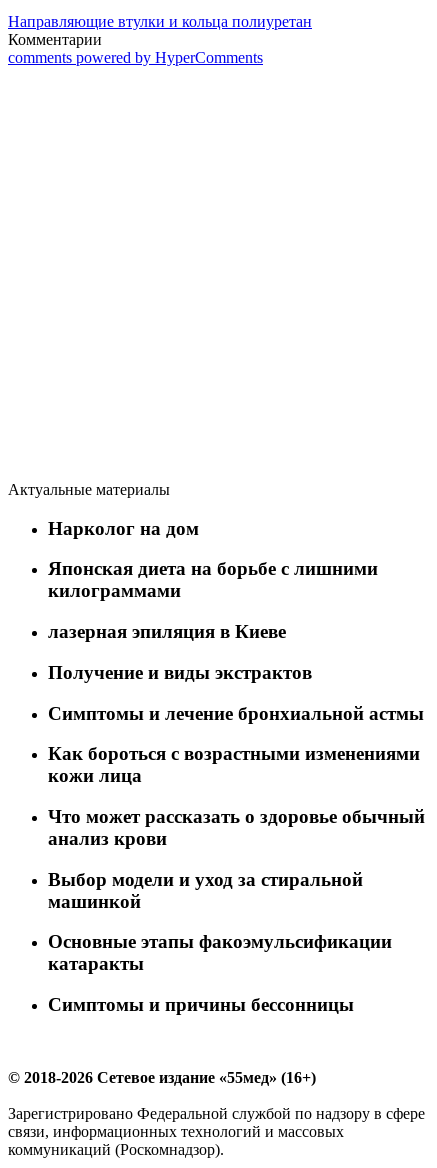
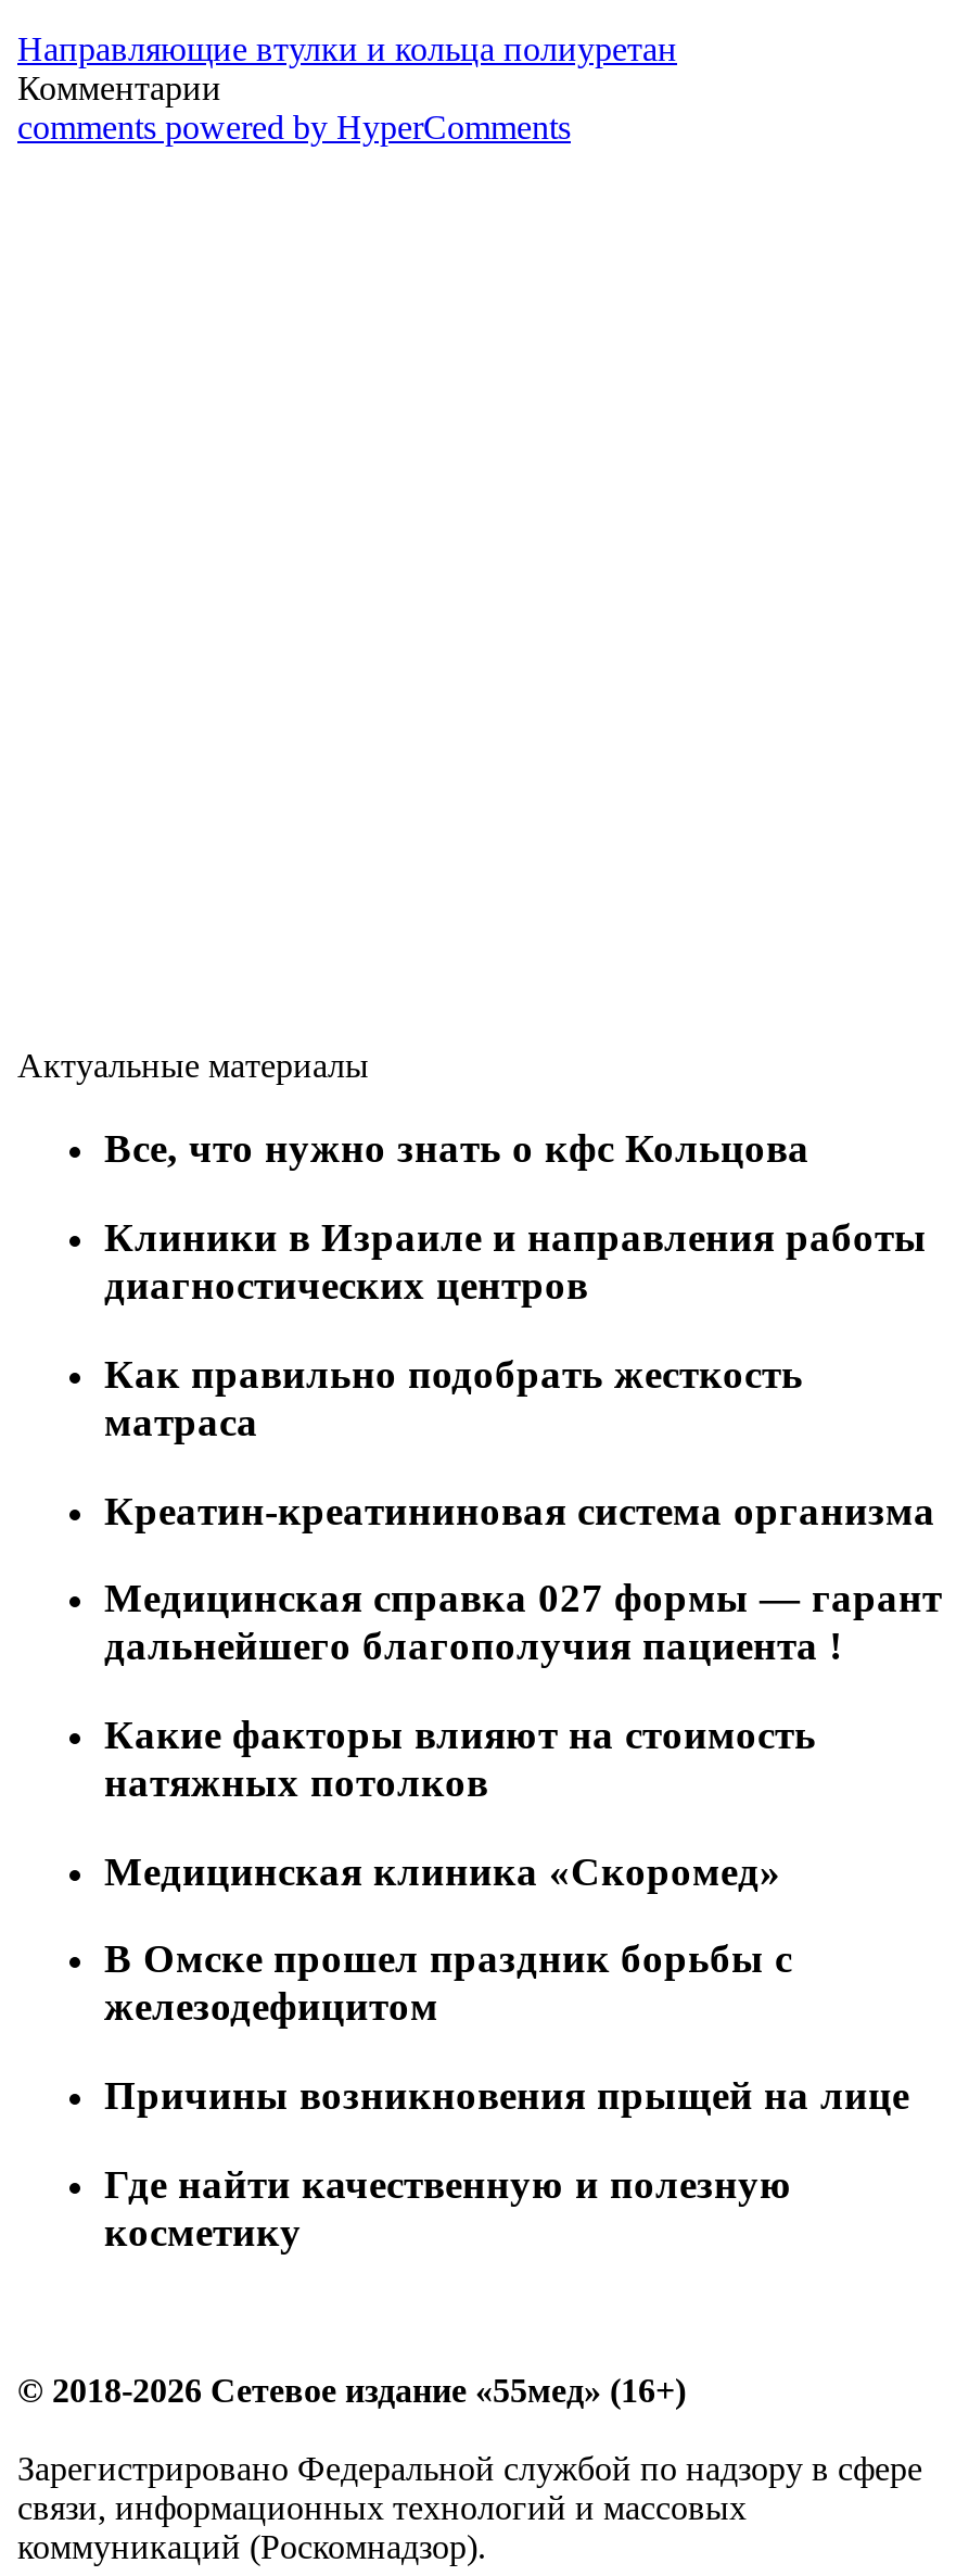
[48,518,199,539] Нарколог на дом -> [104,1126,809,1171] Все, что нужно знать о кфс Кольцова
[48,558,378,601] Японская диета на борьбе с лишними | килограммами -> [104,1214,927,1307] Клиники в Израиле и направления работы | диагностических центров
[48,621,286,642] лазерная эпиляция в Киеве -> [104,1350,803,1444] Как правильно подобрать жесткость | матраса
[48,662,312,683] Получение и виды экстрактов -> [104,1486,935,1532] Креатин-креатининовая система организма
[48,703,424,724] Симптомы и лечение бронхиальной астмы -> [104,1575,942,1668] Медицинская справка 027 формы — гарант | дальнейшего благополучия пациента !
[48,743,420,786] Как бороться с возрастными изменениями | кожи лица -> [104,1711,816,1805] Какие факторы влияют на стоимость | натяжных потолков
[48,806,425,849] Что может рассказать о здоровье обычный | анализ крови -> [104,1847,781,1893] Медицинская клиника «Скоромед»
[48,869,363,912] Выбор модели и уход за стиральной | машинкой -> [104,1936,792,2029] В Омске прошел праздник борьбы с | железодефицитом
[48,931,392,974] Основные этапы факоэмульсификации | катаракты -> [104,2072,909,2117] Причины возникновения прыщей на лице
[48,994,354,1015] Симптомы и причины бессонницы -> [104,2160,792,2254] Где найти качественную и полезную | косметику

